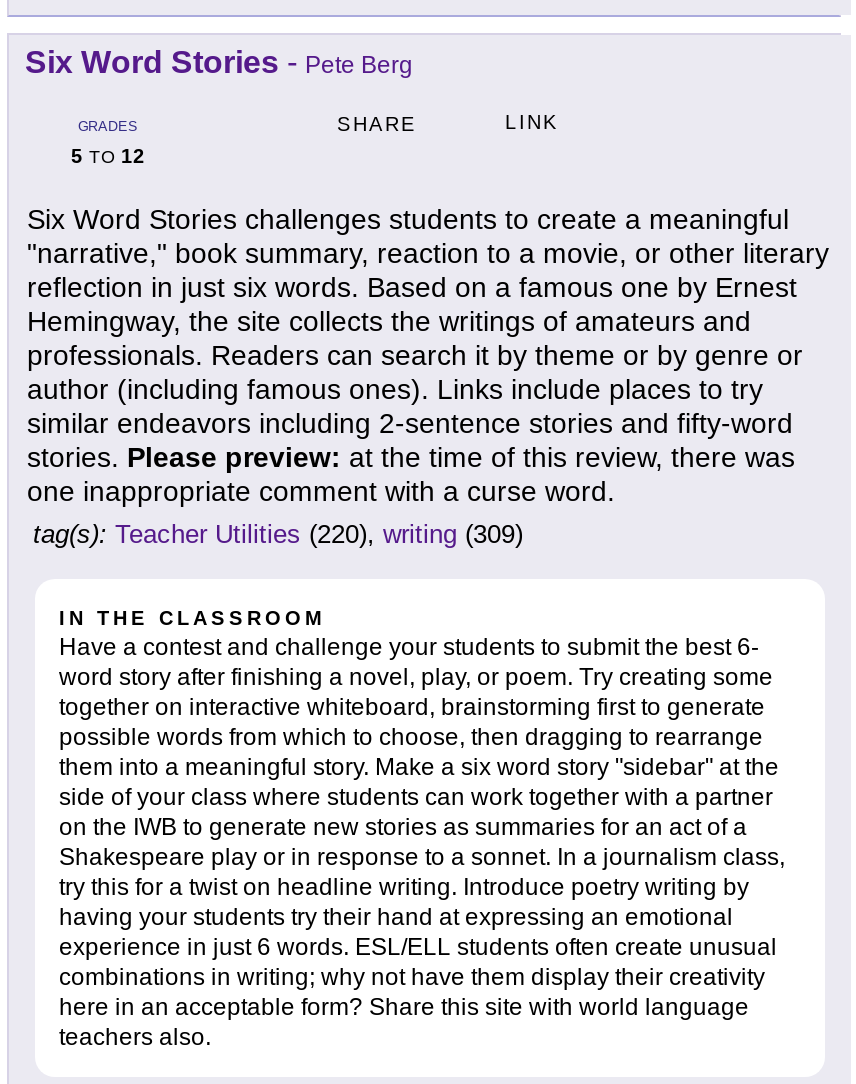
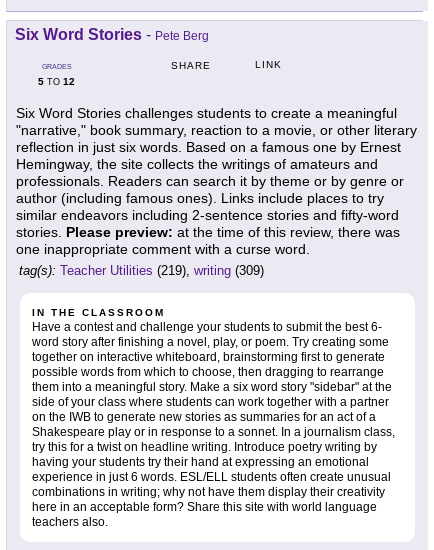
[33,519,523,549] tag(s): Teacher Utilities (220), writing (309) -> [19,263,264,278] tag(s): Teacher Utilities (219), writing (309)

